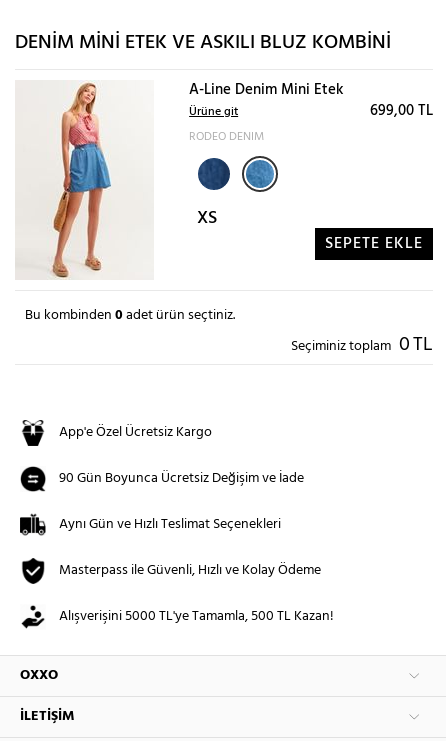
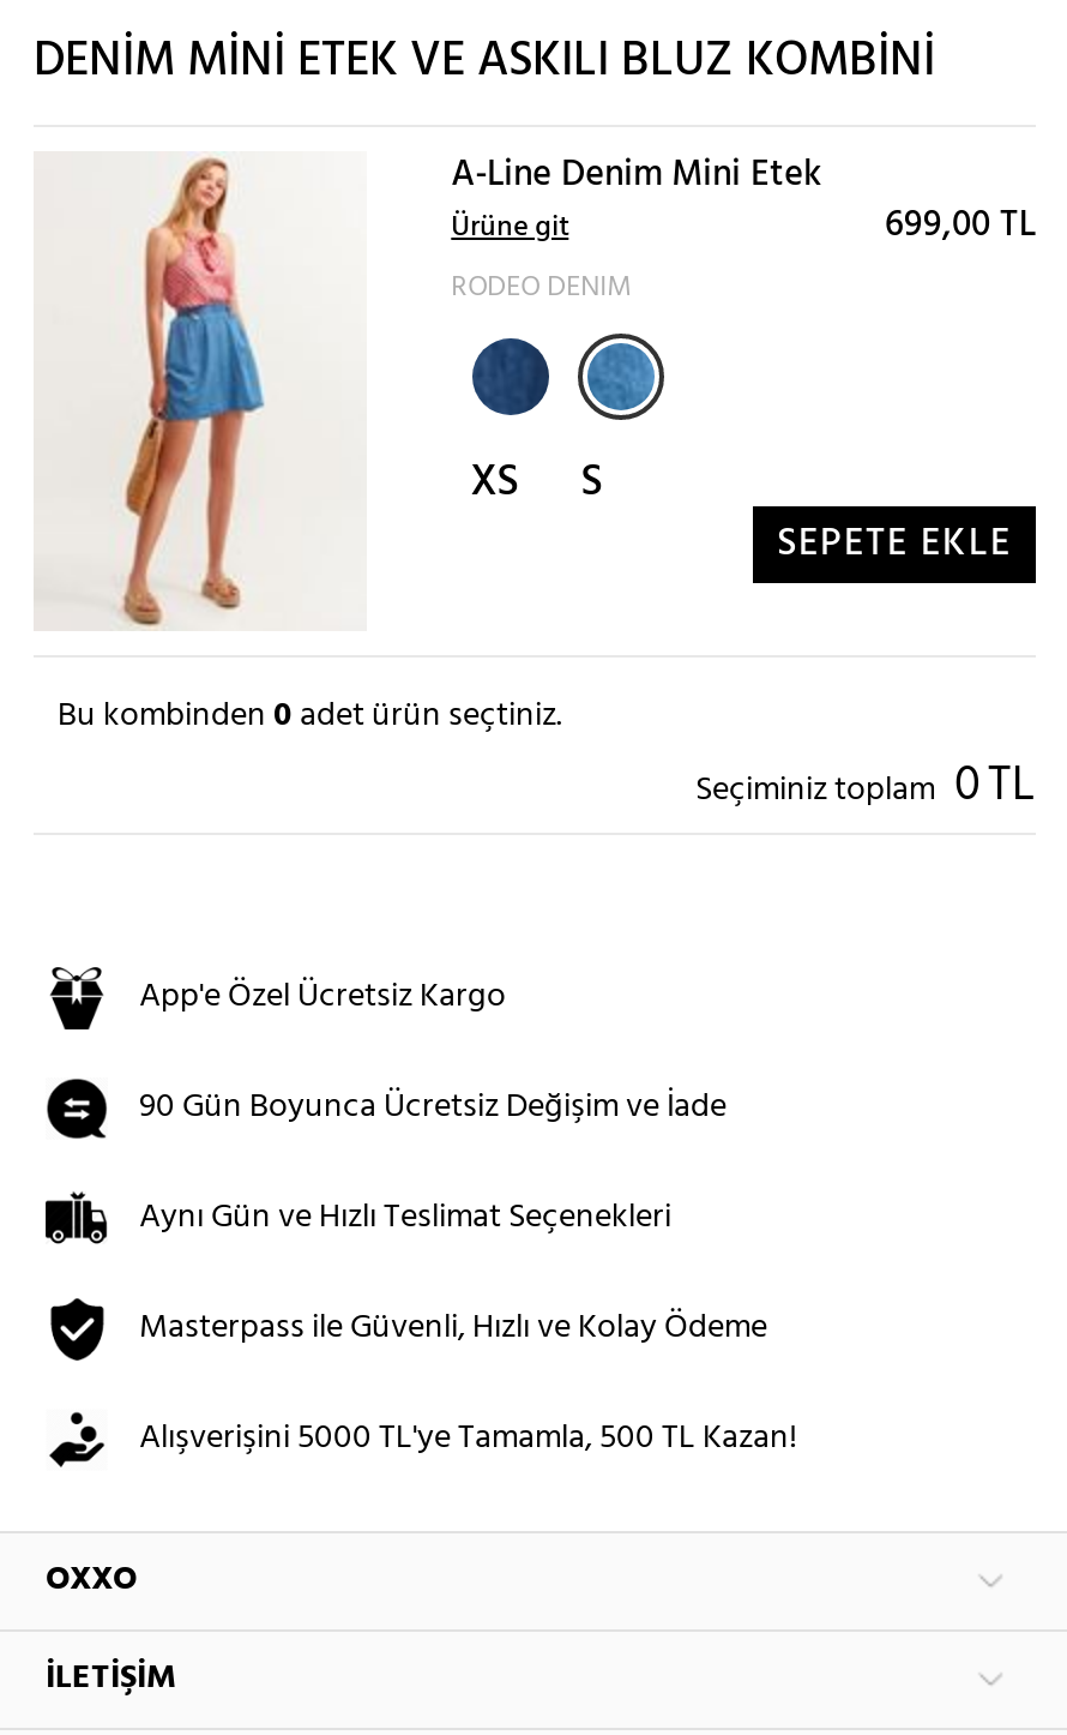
none -> [581,450,602,519] S

